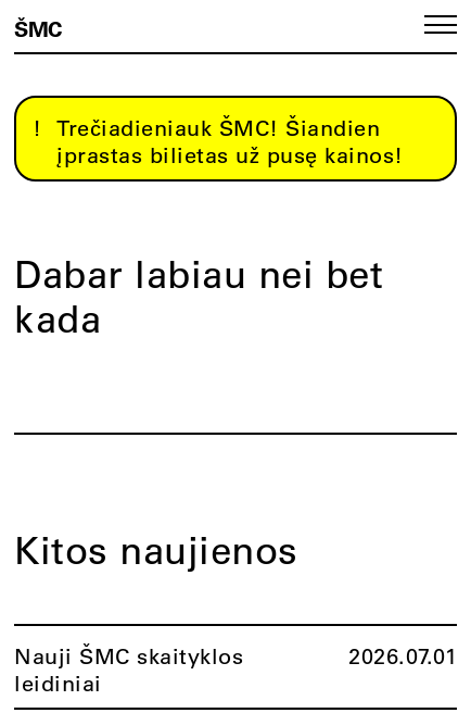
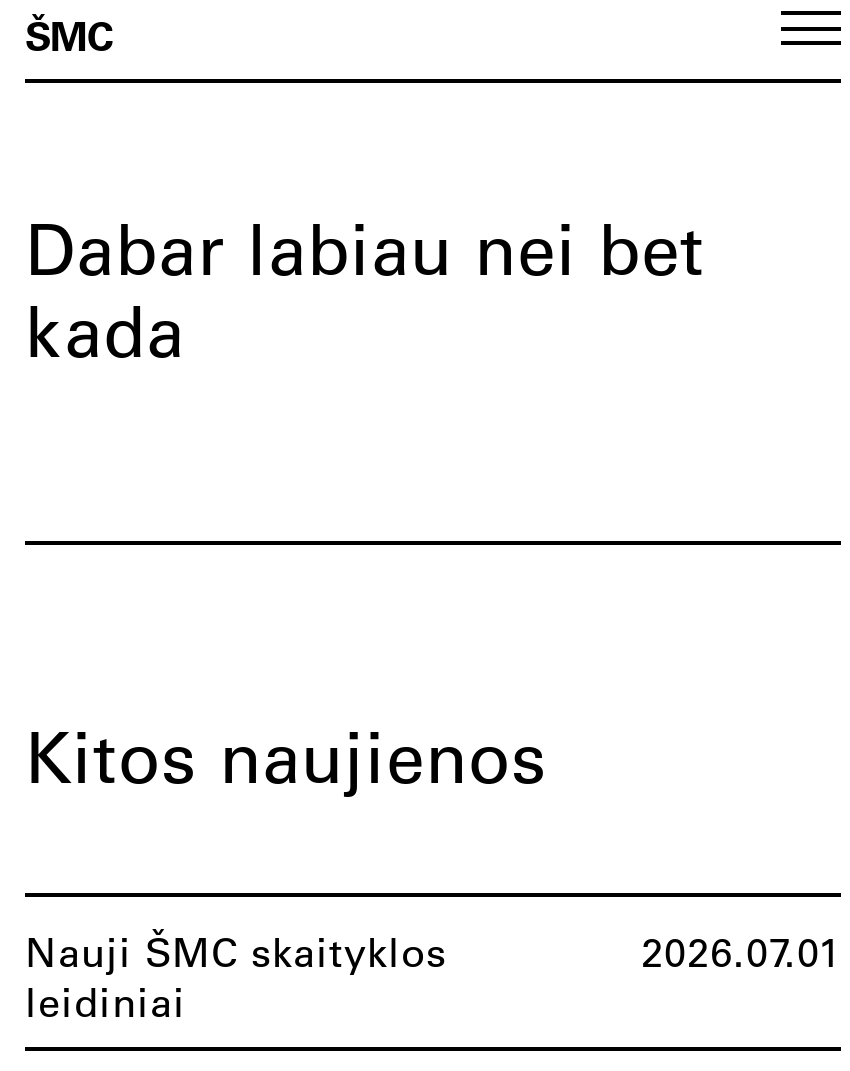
[56,114,403,168] Trečiadieniauk ŠMC! Šiandien | įprastas bilietas už pusę kainos! -> none

